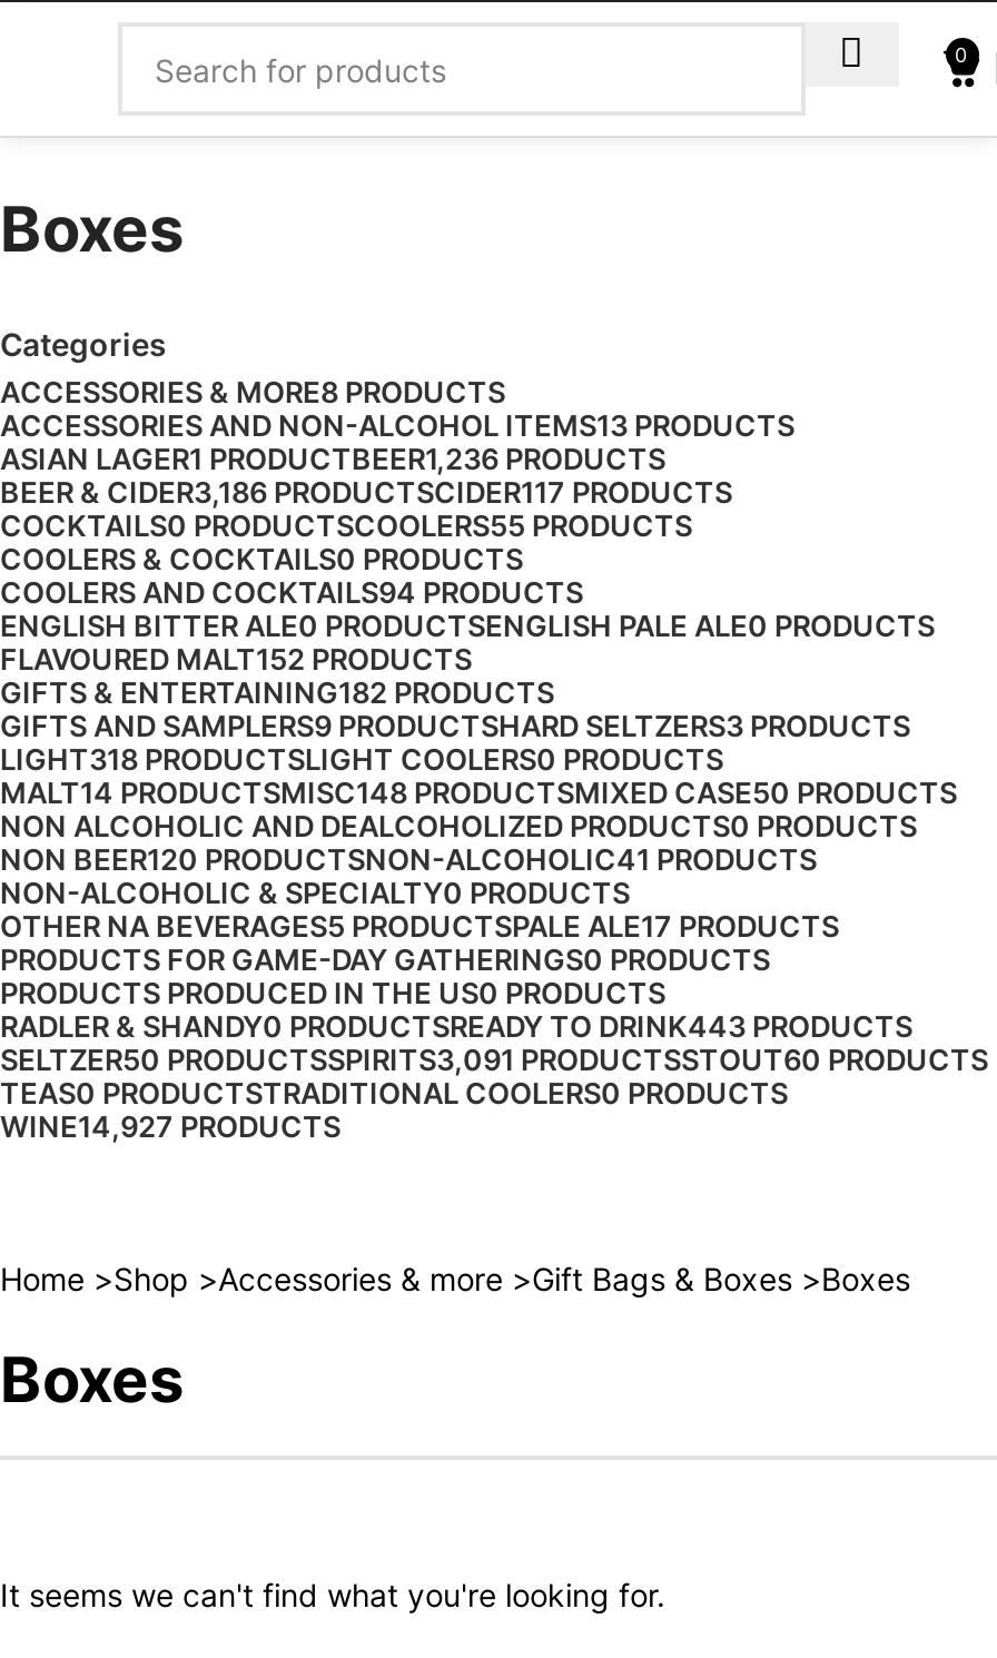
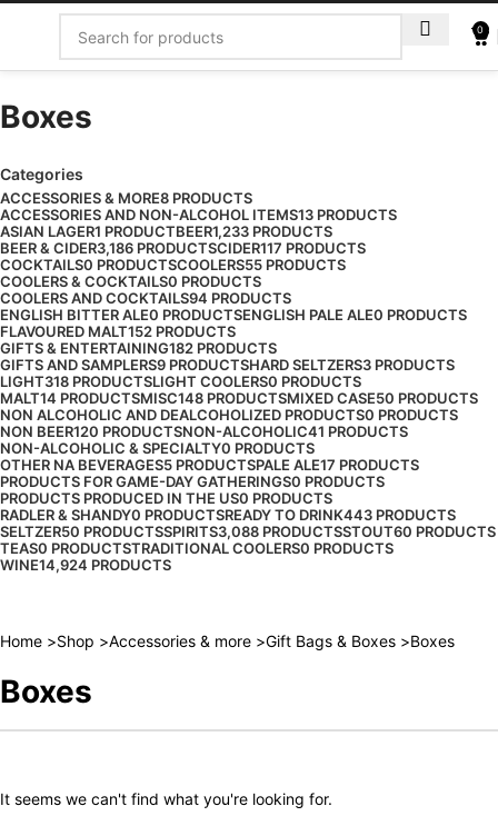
[0,441,665,476] ASIAN LAGER1 PRODUCTBEER1,236 PRODUCTS -> [0,222,332,240] ASIAN LAGER1 PRODUCTBEER1,233 PRODUCTS
[0,1042,988,1077] SELTZER50 PRODUCTSSPIRITS3,091 PRODUCTSSTOUT60 PRODUCTS -> [0,523,496,540] SELTZER50 PRODUCTSSPIRITS3,088 PRODUCTSSTOUT60 PRODUCTS
[0,1108,340,1144] WINE14,927 PRODUCTS -> [0,556,171,574] WINE14,924 PRODUCTS

